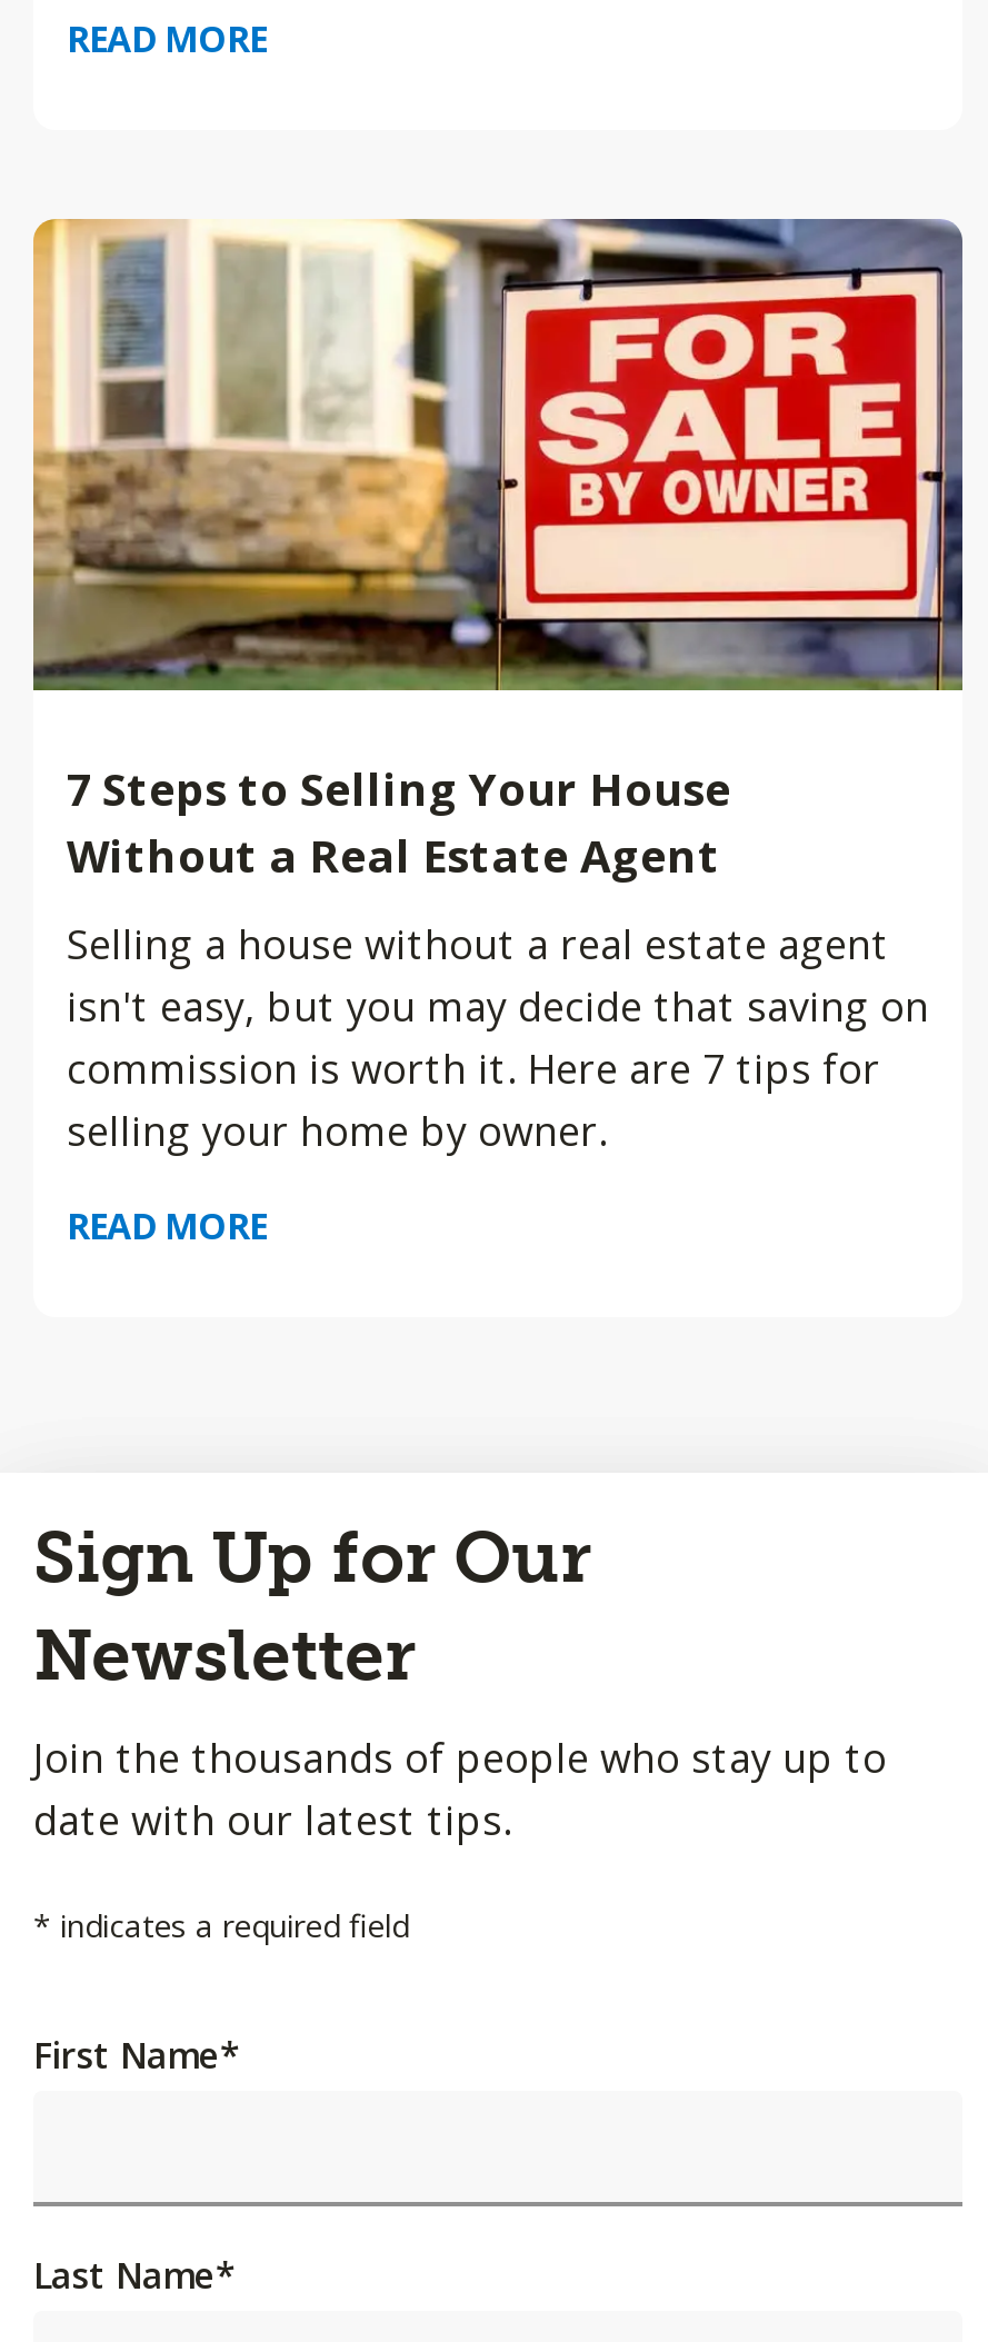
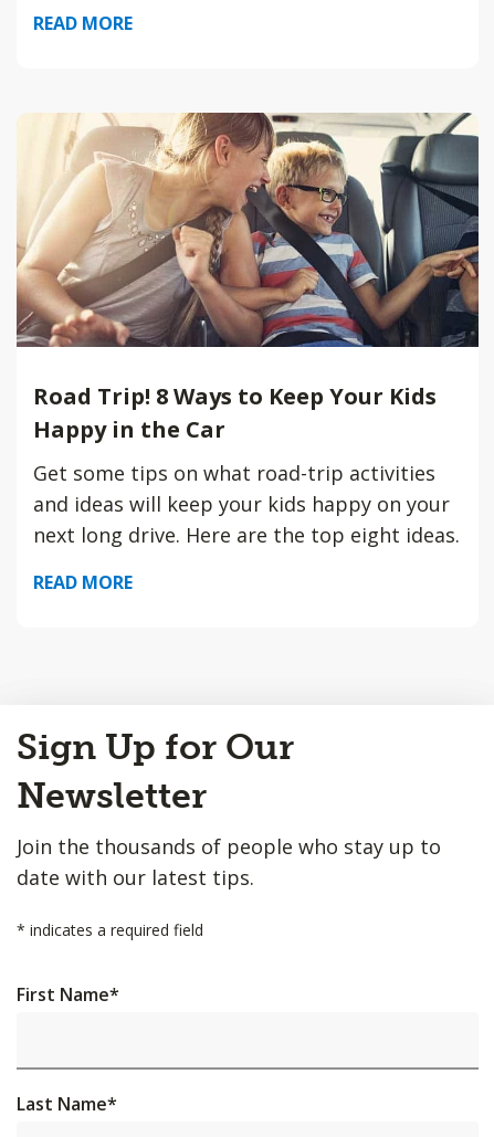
[33,217,965,886] [image] | 7 Steps to Selling Your House | Without a Real Estate Agent -> [17,112,480,444] [image] | Road Trip! 8 Ways to Keep Your Kids | Happy in the Car
[67,917,929,1157] Selling a house without a real estate agent | isn't easy, but you may decide that saving on | commission is worth it. Here are 7 tips for | selling your home by owner. -> [33,460,460,548] Get some tips on what road-trip activities | and ideas will keep your kids happy on your | next long drive. Here are the top eight ideas.

